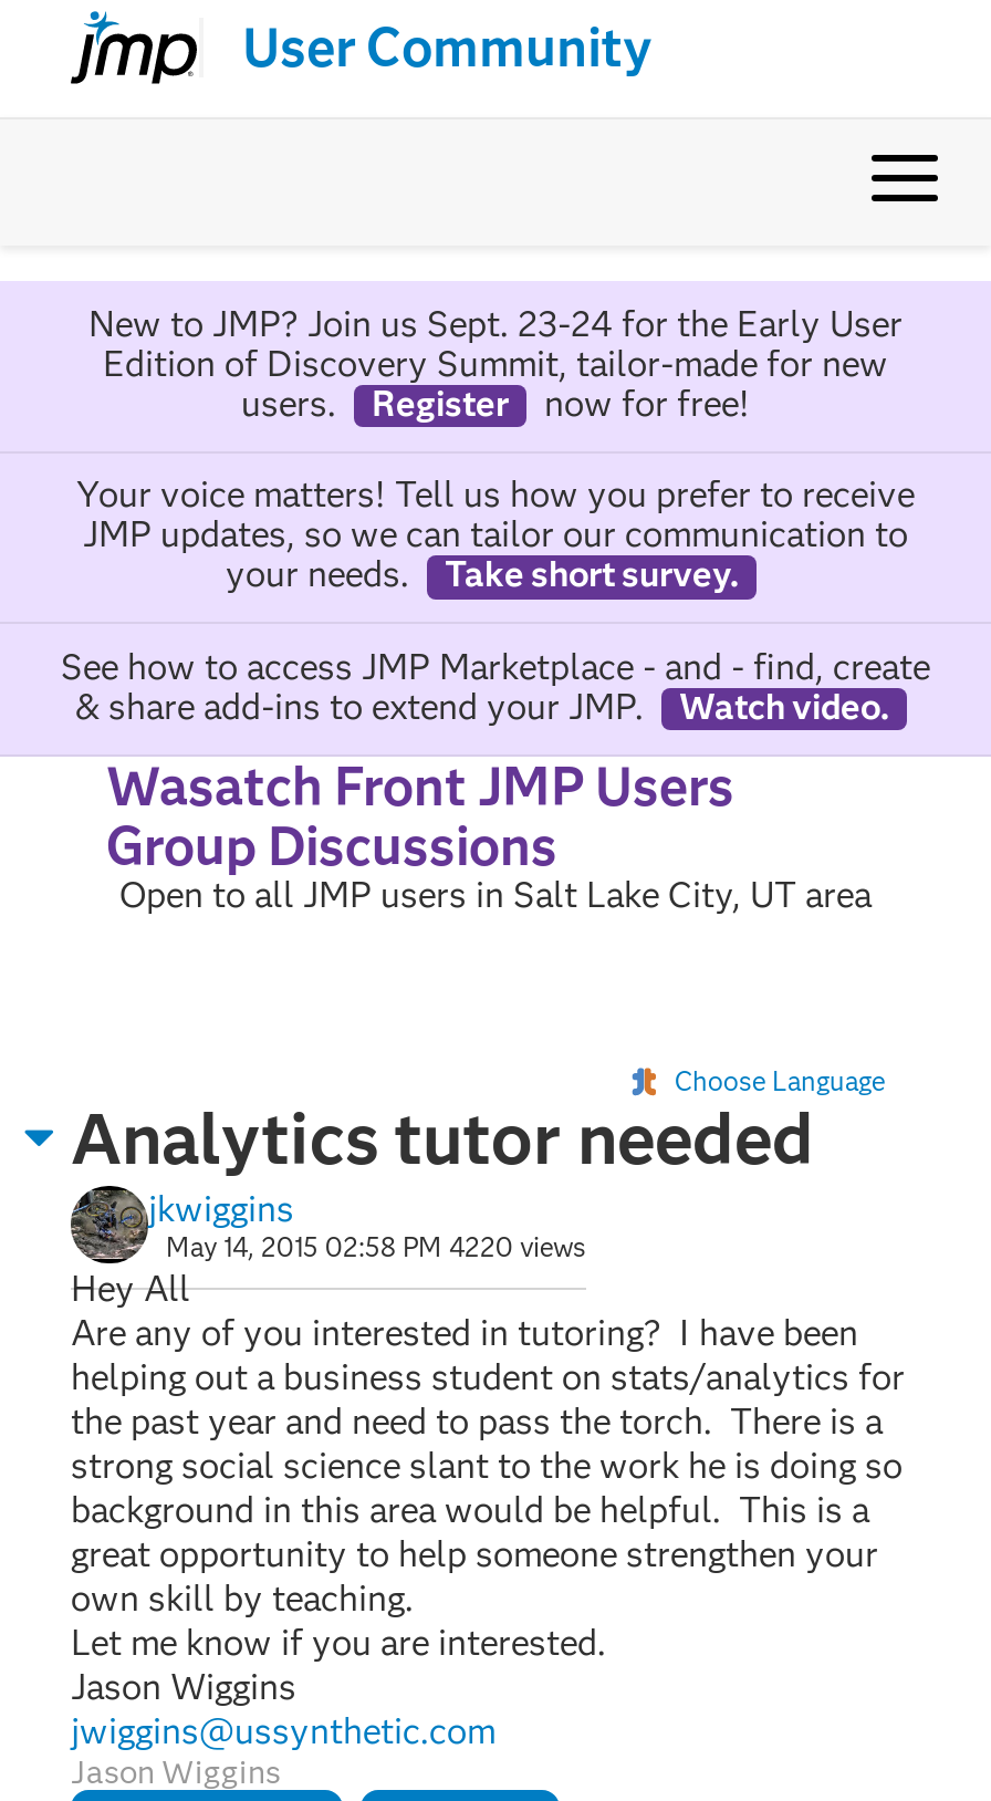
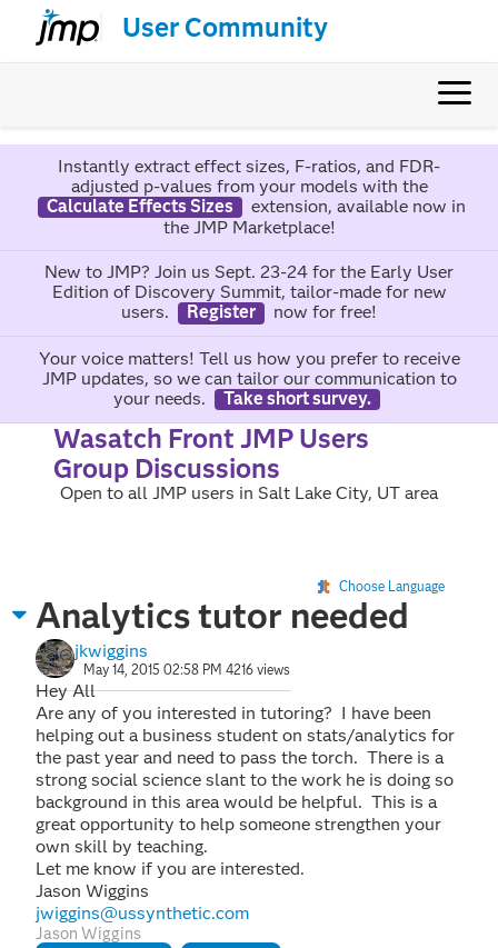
none -> [46,155,465,238] Instantly extract effect sizes, F-ratios, and FDR- | adjusted p-values from your models with the | Calculate Effects Sizes | extension, available now in | the JMP Marketplace!
moved [76,303,915,596] -> [38,261,460,409]: New to JMP? Join us Sept. 23-24 for the Early User | Edition of Discovery Summit, tailor-made for new | users. | ... | your needs. | Take short survey.
[61,645,930,727] See how to access JMP Marketplace - and - find, create | & share add-ins to extend your JMP. | Watch video. -> none
[166,1230,586,1263] May 14, 2015 02:58 PM 4220 views -> [83,661,290,678] May 14, 2015 02:58 PM 4216 views

